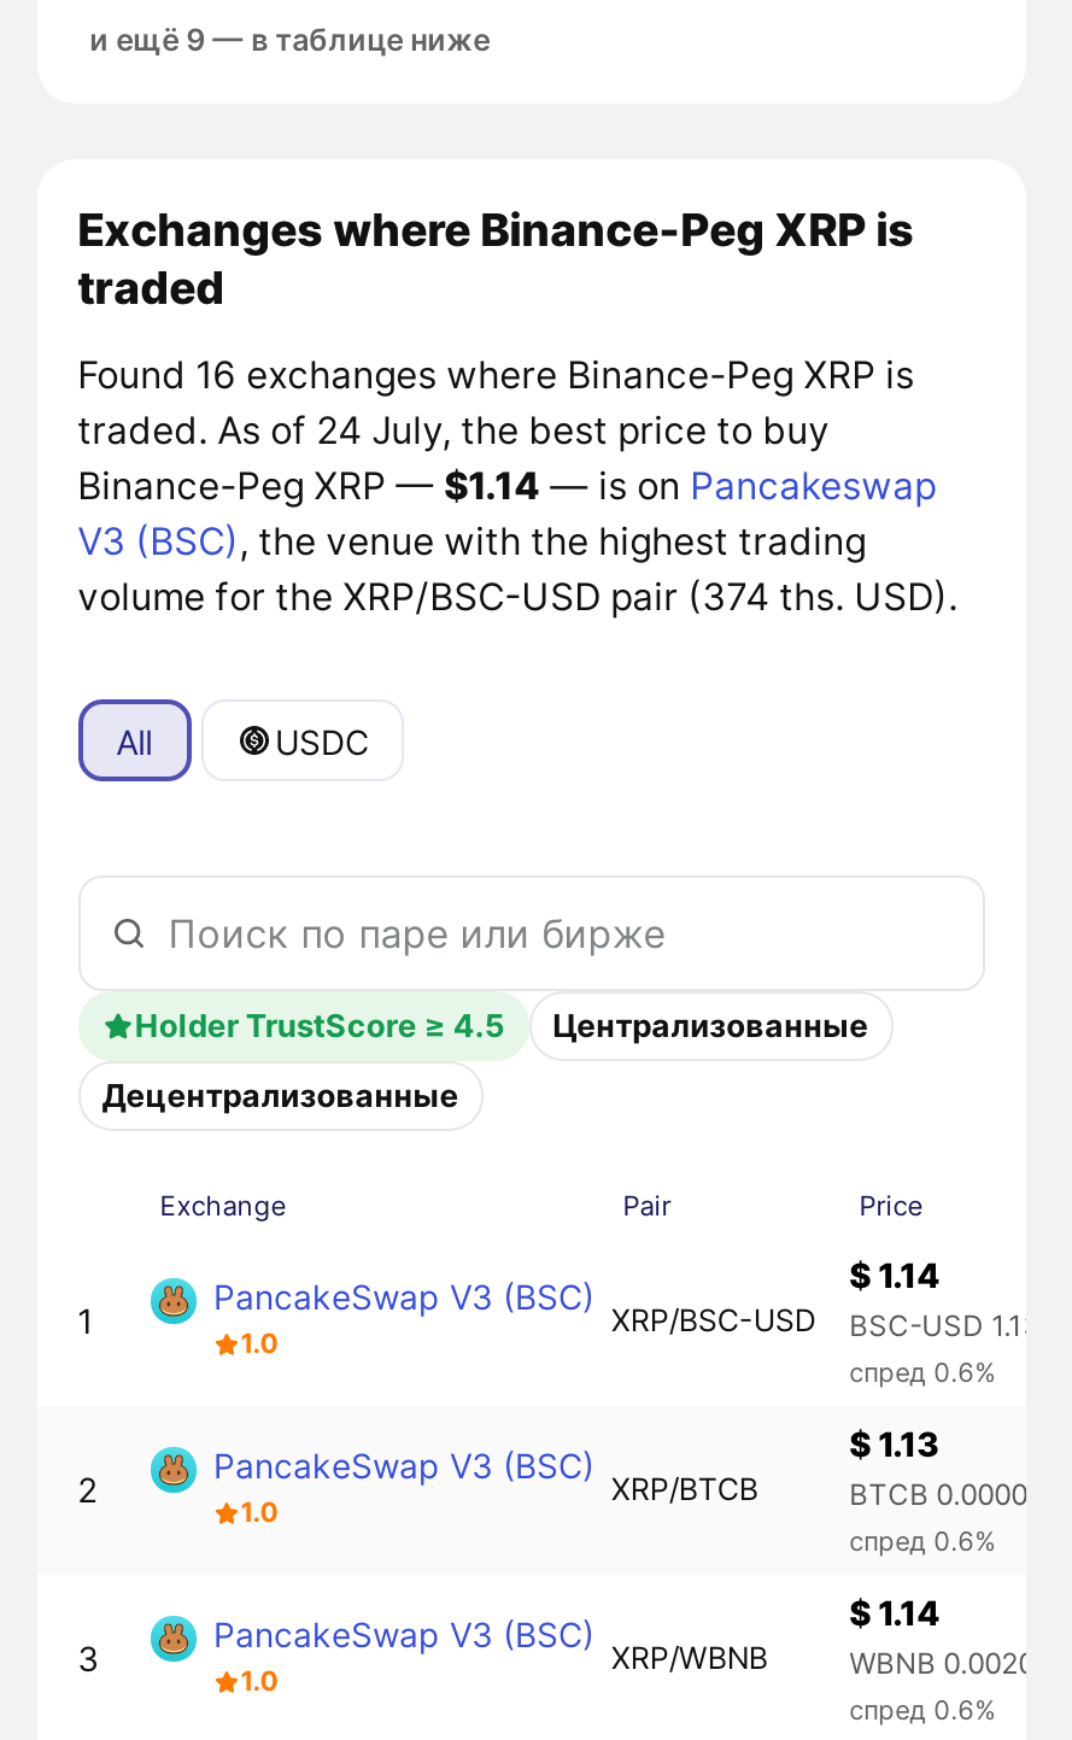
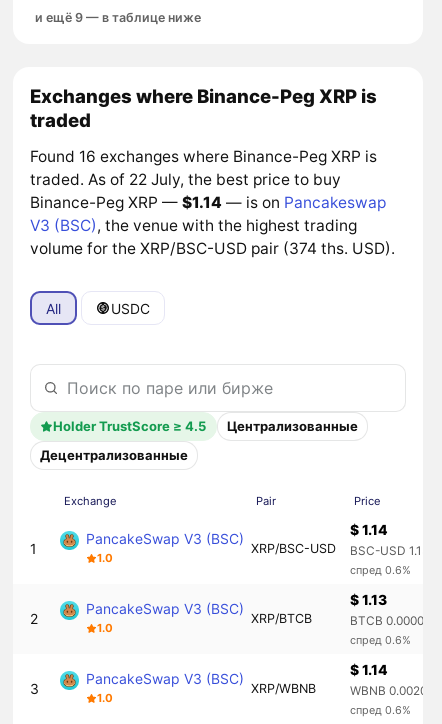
[77,409,830,454] traded. As of 24 July, the best price to buy -> [30,170,341,189] traded. As of 22 July, the best price to buy

